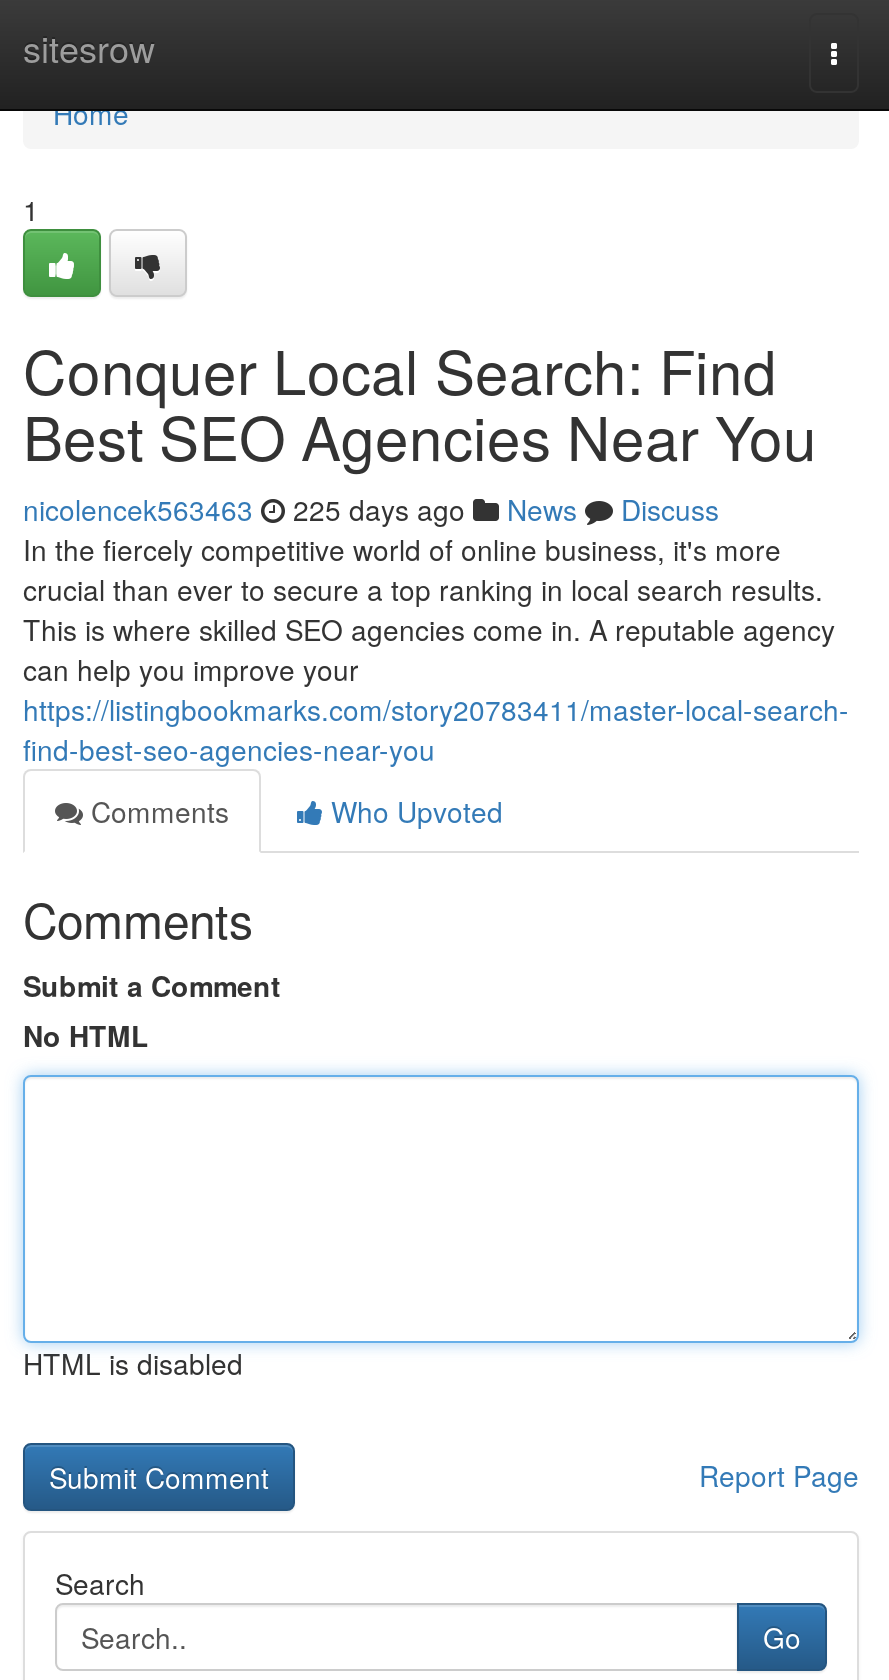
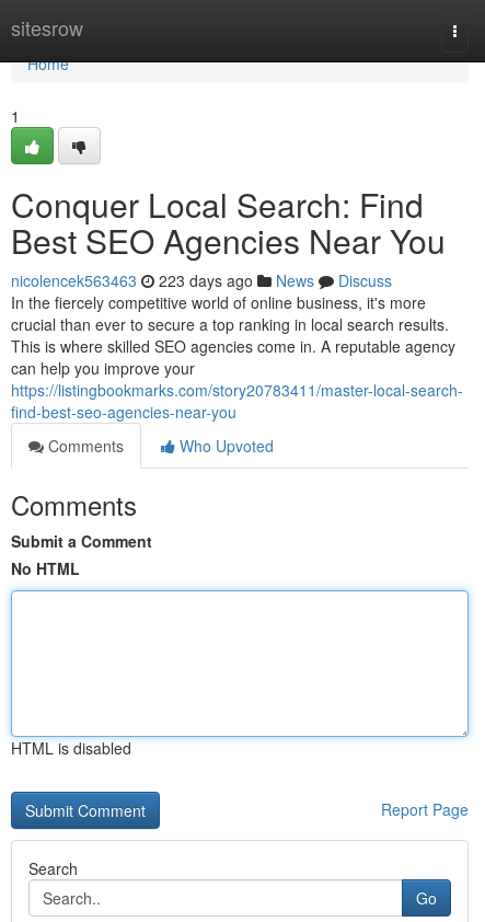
[23,489,719,529] nicolencek563463 225 days ago News Discuss -> [11,269,392,291] nicolencek563463 223 days ago News Discuss

